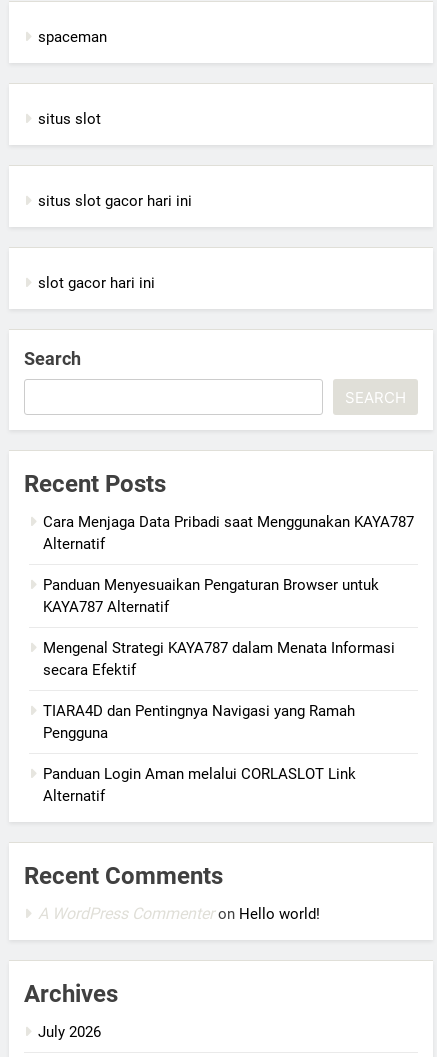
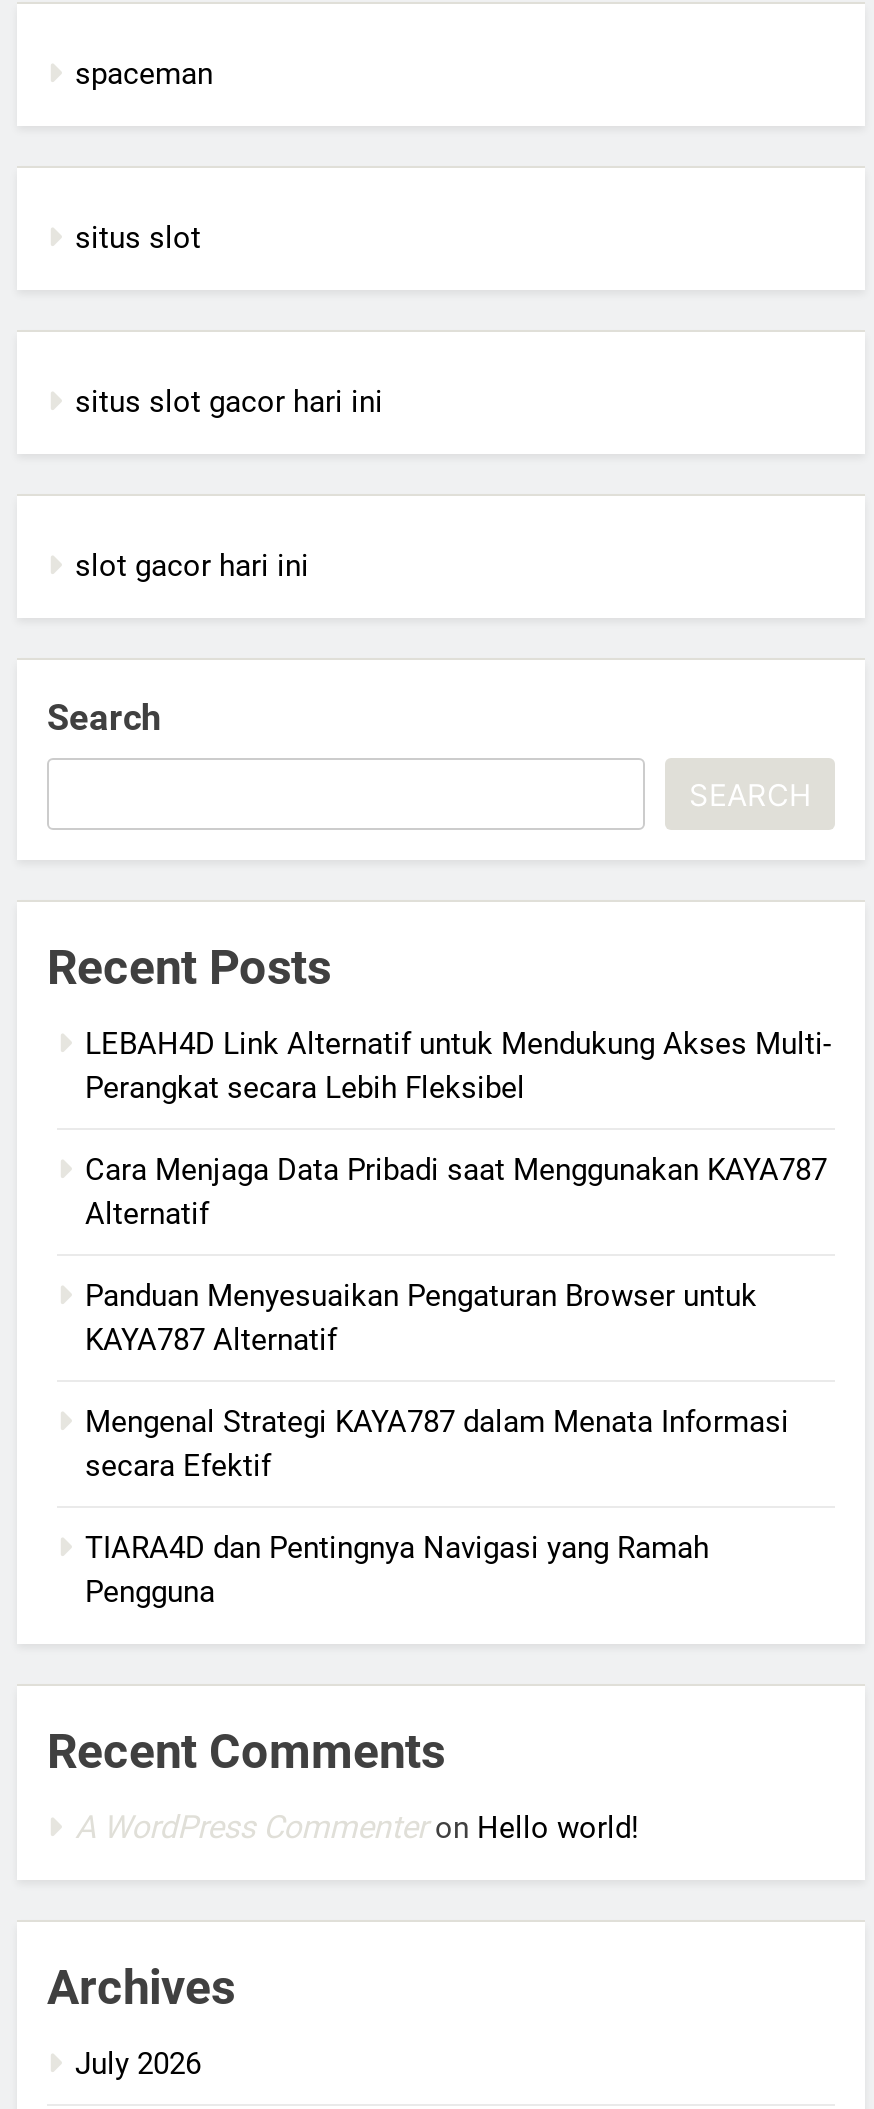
none -> [85,1027,831,1107] LEBAH4D Link Alternatif untuk Mendukung Akses Multi- | Perangkat secara Lebih Fleksibel
moved [43,513,414,742] -> [85,1153,827,1611]: Cara Menjaga Data Pribadi saat Menggunakan KAYA787 | Alternatif | Panduan Menyesuaikan Pengaturan Browser untuk | KAYA787 Alternatif | Mengenal Strategi KAYA787 dalam Menata Informasi | secara Efektif | TIARA4D dan Pentingnya Navigasi yang Ramah | Pengguna
[43,765,356,805] Panduan Login Aman melalui CORLASLOT Link | Alternatif -> none

